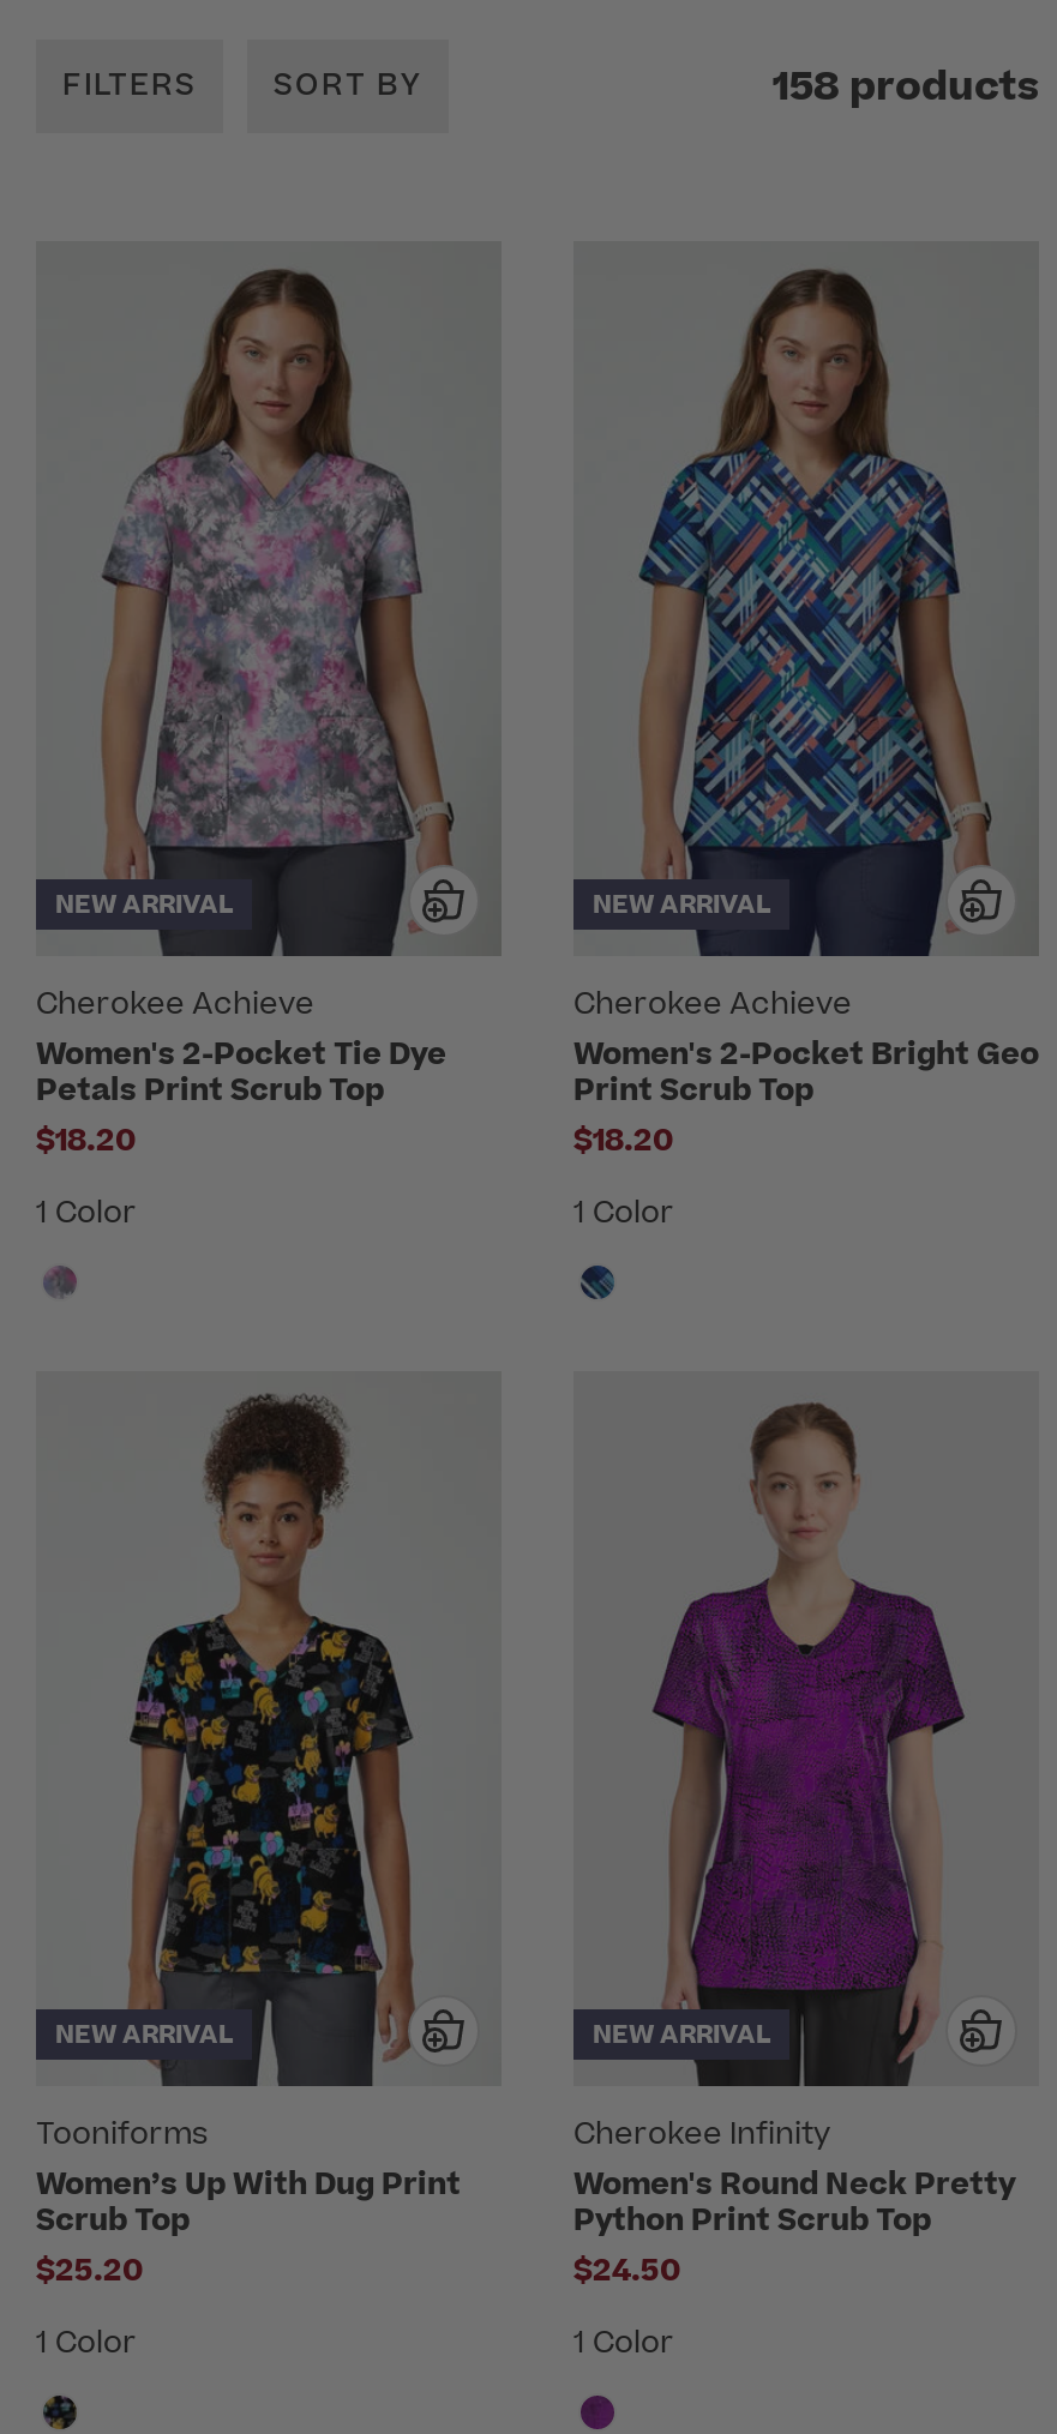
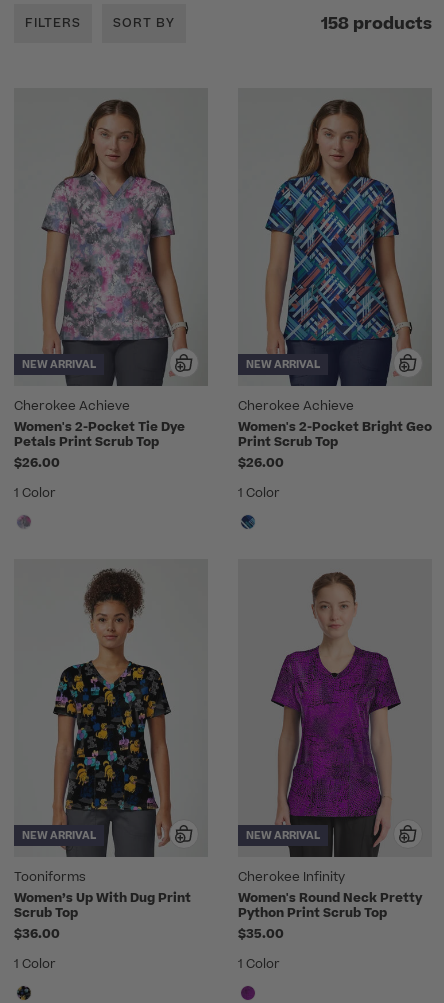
[36,1119,137,1162] $18.20 -> [14,454,60,472] $26.00
[573,1119,674,1162] $18.20 -> [238,454,284,472] $26.00
[36,2248,144,2291] $25.20 -> [14,924,60,942] $36.00
[573,2248,681,2291] $24.50 -> [238,924,284,942] $35.00

